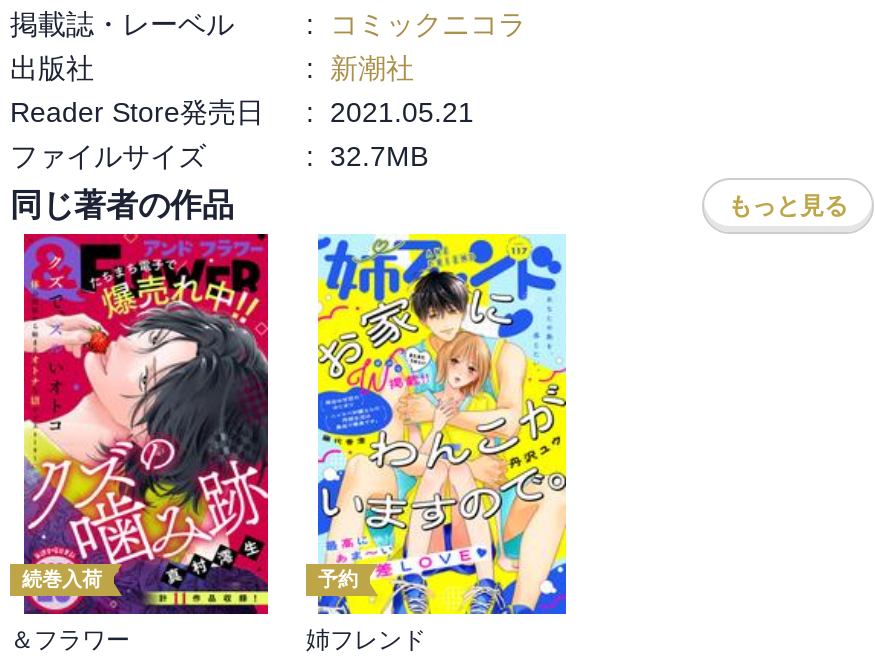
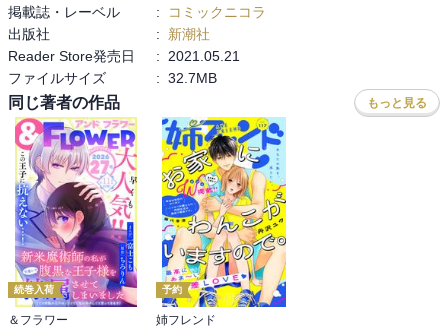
[22,232,270,616] [image] -> [14,117,138,308] [image]

